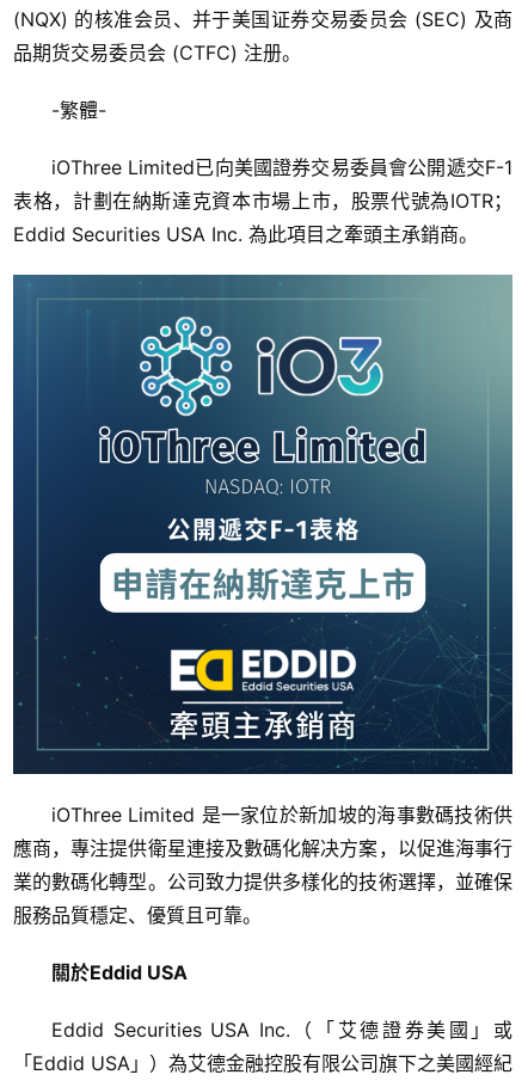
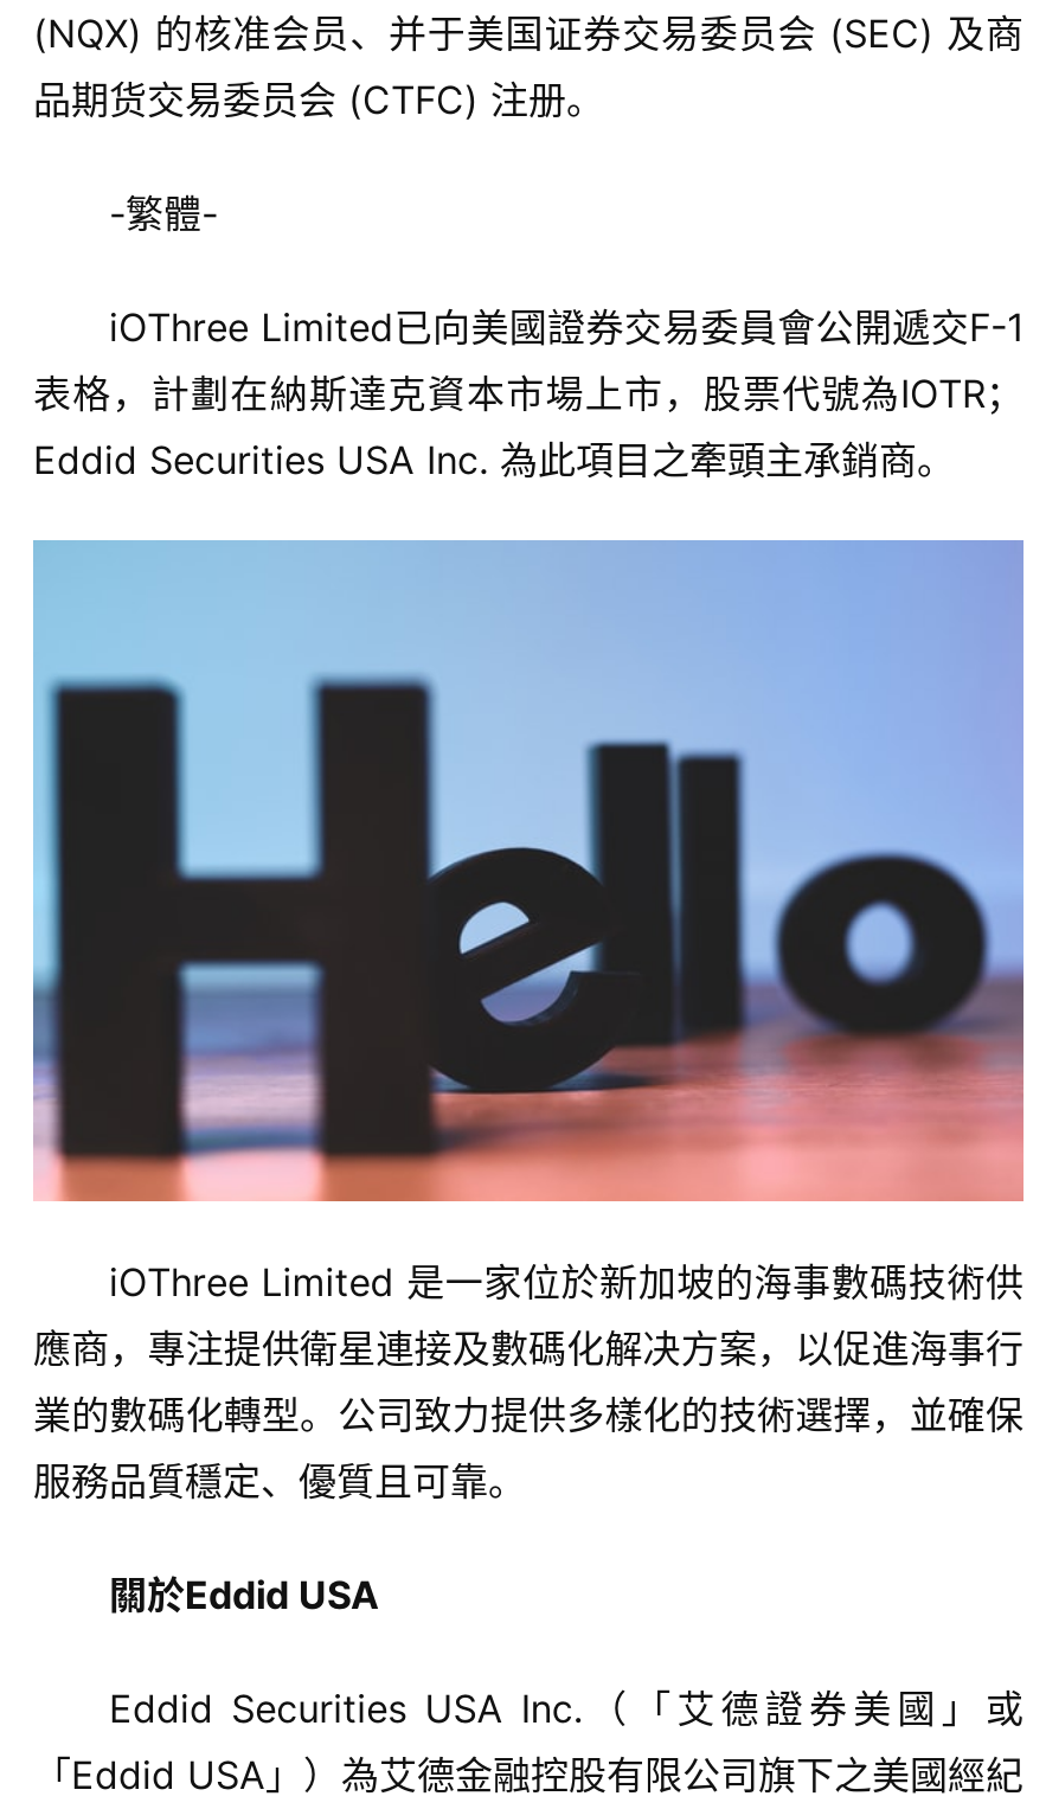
[12,275,514,775] [image] -> [31,540,1026,1204] [image]

